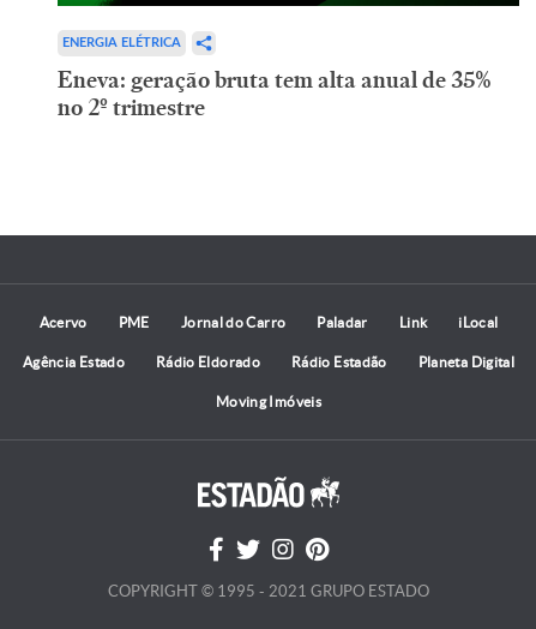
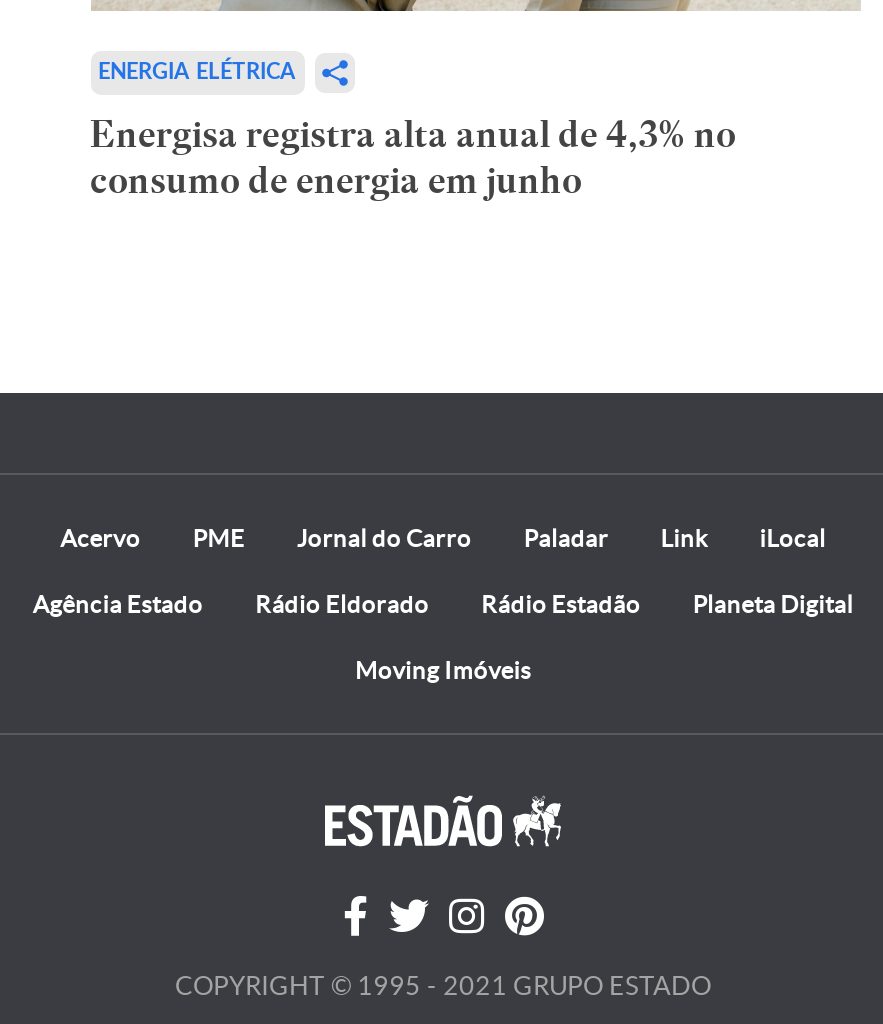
[57,67,491,122] Eneva: geração bruta tem alta anual de 35% | no 2º trimestre -> [90,111,736,203] Energisa registra alta anual de 4,3% no | consumo de energia em junho

